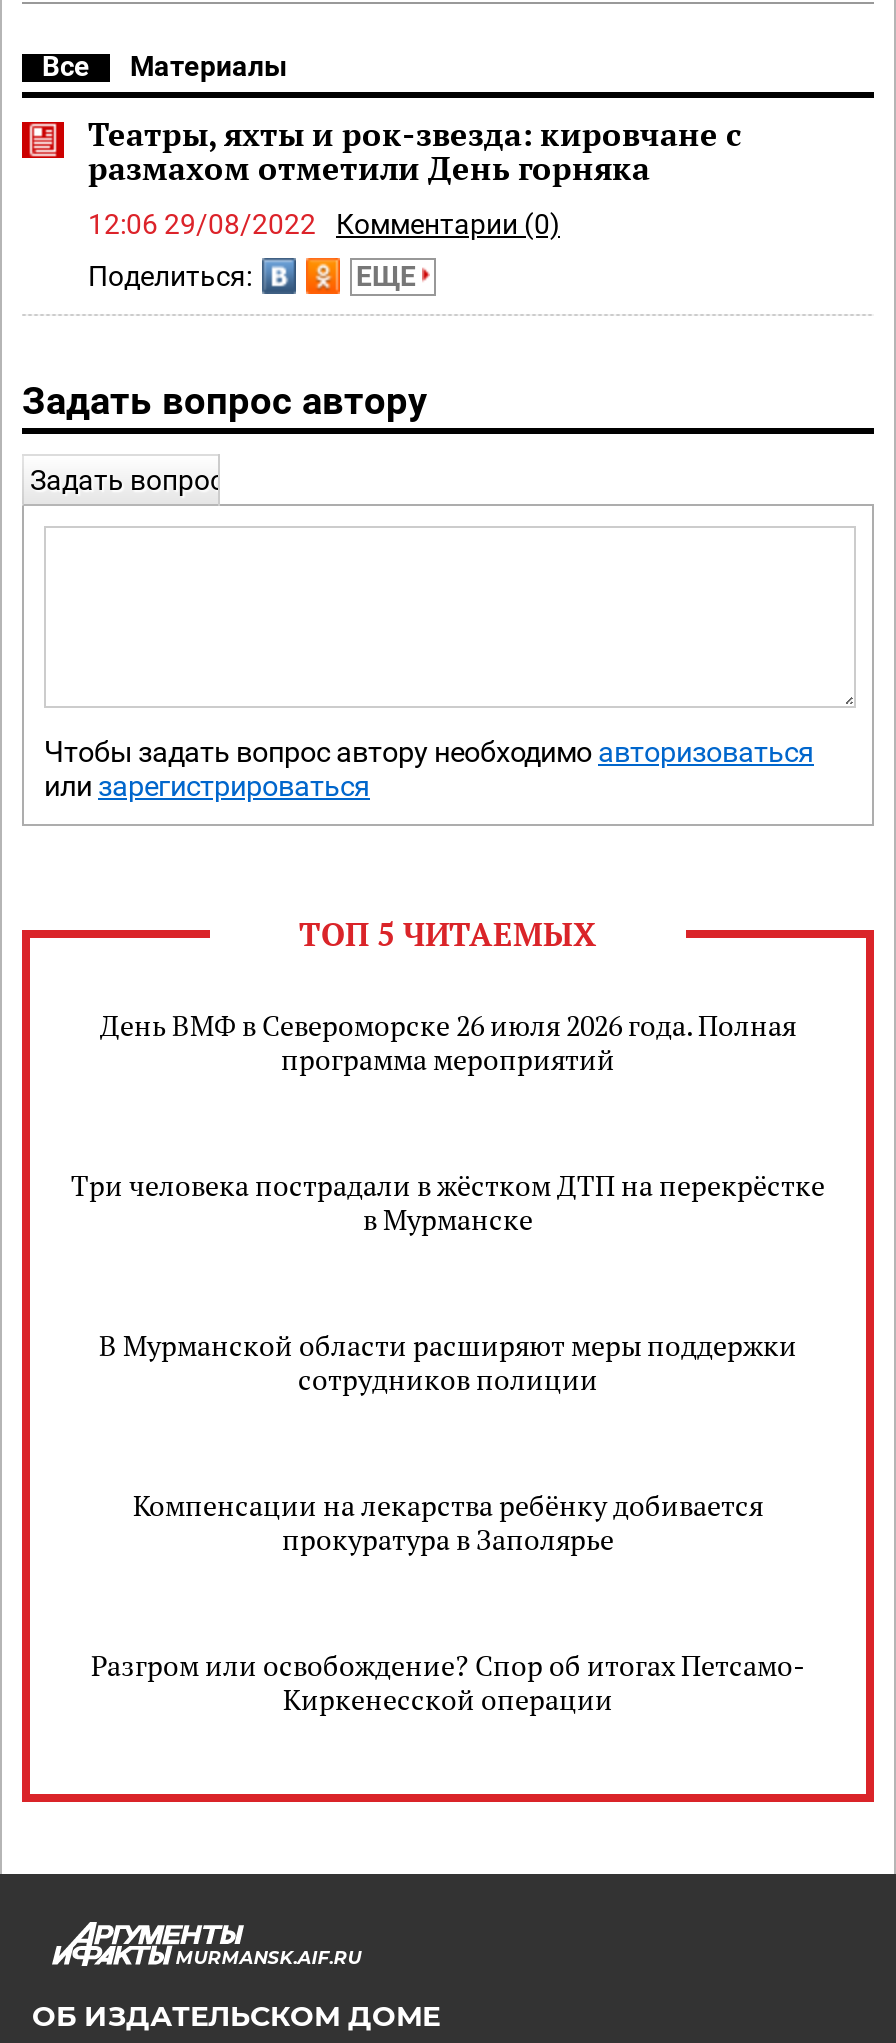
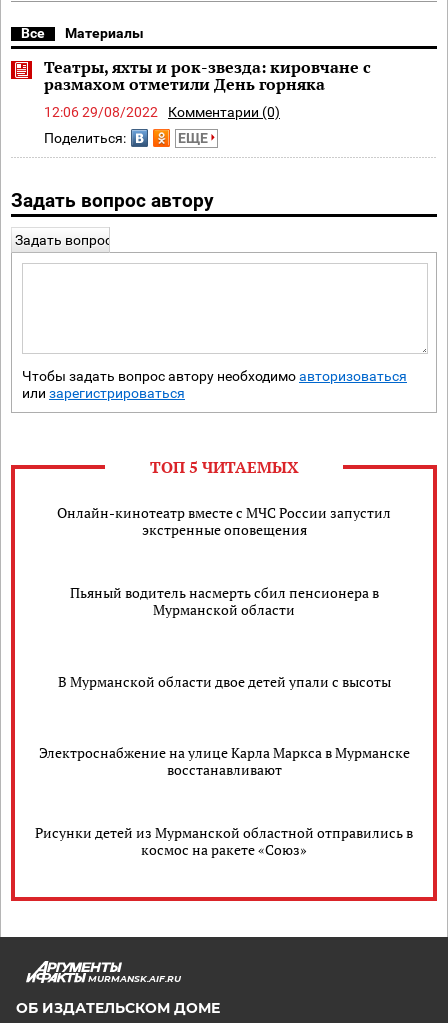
[100,1006,796,1078] День ВМФ в Североморске 26 июля 2026 года. Полная | программа мероприятий -> [57,503,391,539] Онлайн-кинотеатр вместе с МЧС России запустил | экстренные оповещения
[71,1166,825,1238] Три человека пострадали в жёстком ДТП на перекрёстке | в Мурманске -> [69,583,378,619] Пьяный водитель насмерть сбил пенсионера в | Мурманской области
[99,1326,797,1398] В Мурманской области расширяют меры поддержки | сотрудников полиции -> [57,671,390,690] В Мурманской области двое детей упали с высоты
[133,1486,763,1558] Компенсации на лекарства ребёнку добивается | прокуратура в Заполярье -> [38,743,409,779] Электроснабжение на улице Карла Маркса в Мурманске | восстанавливают
[91,1646,805,1718] Разгром или освобождение? Спор об итогах Петсамо- | Киркенесской операции -> [35,823,413,859] Рисунки детей из Мурманской областной отправились в | космос на ракете «Союз»

